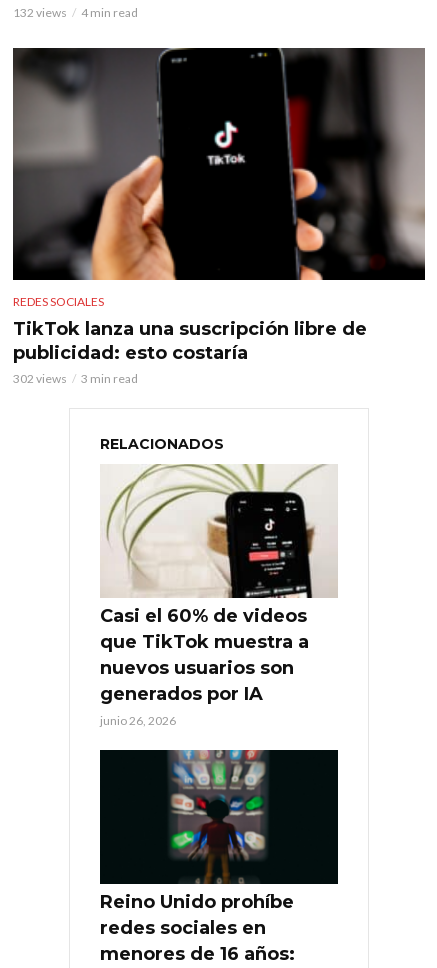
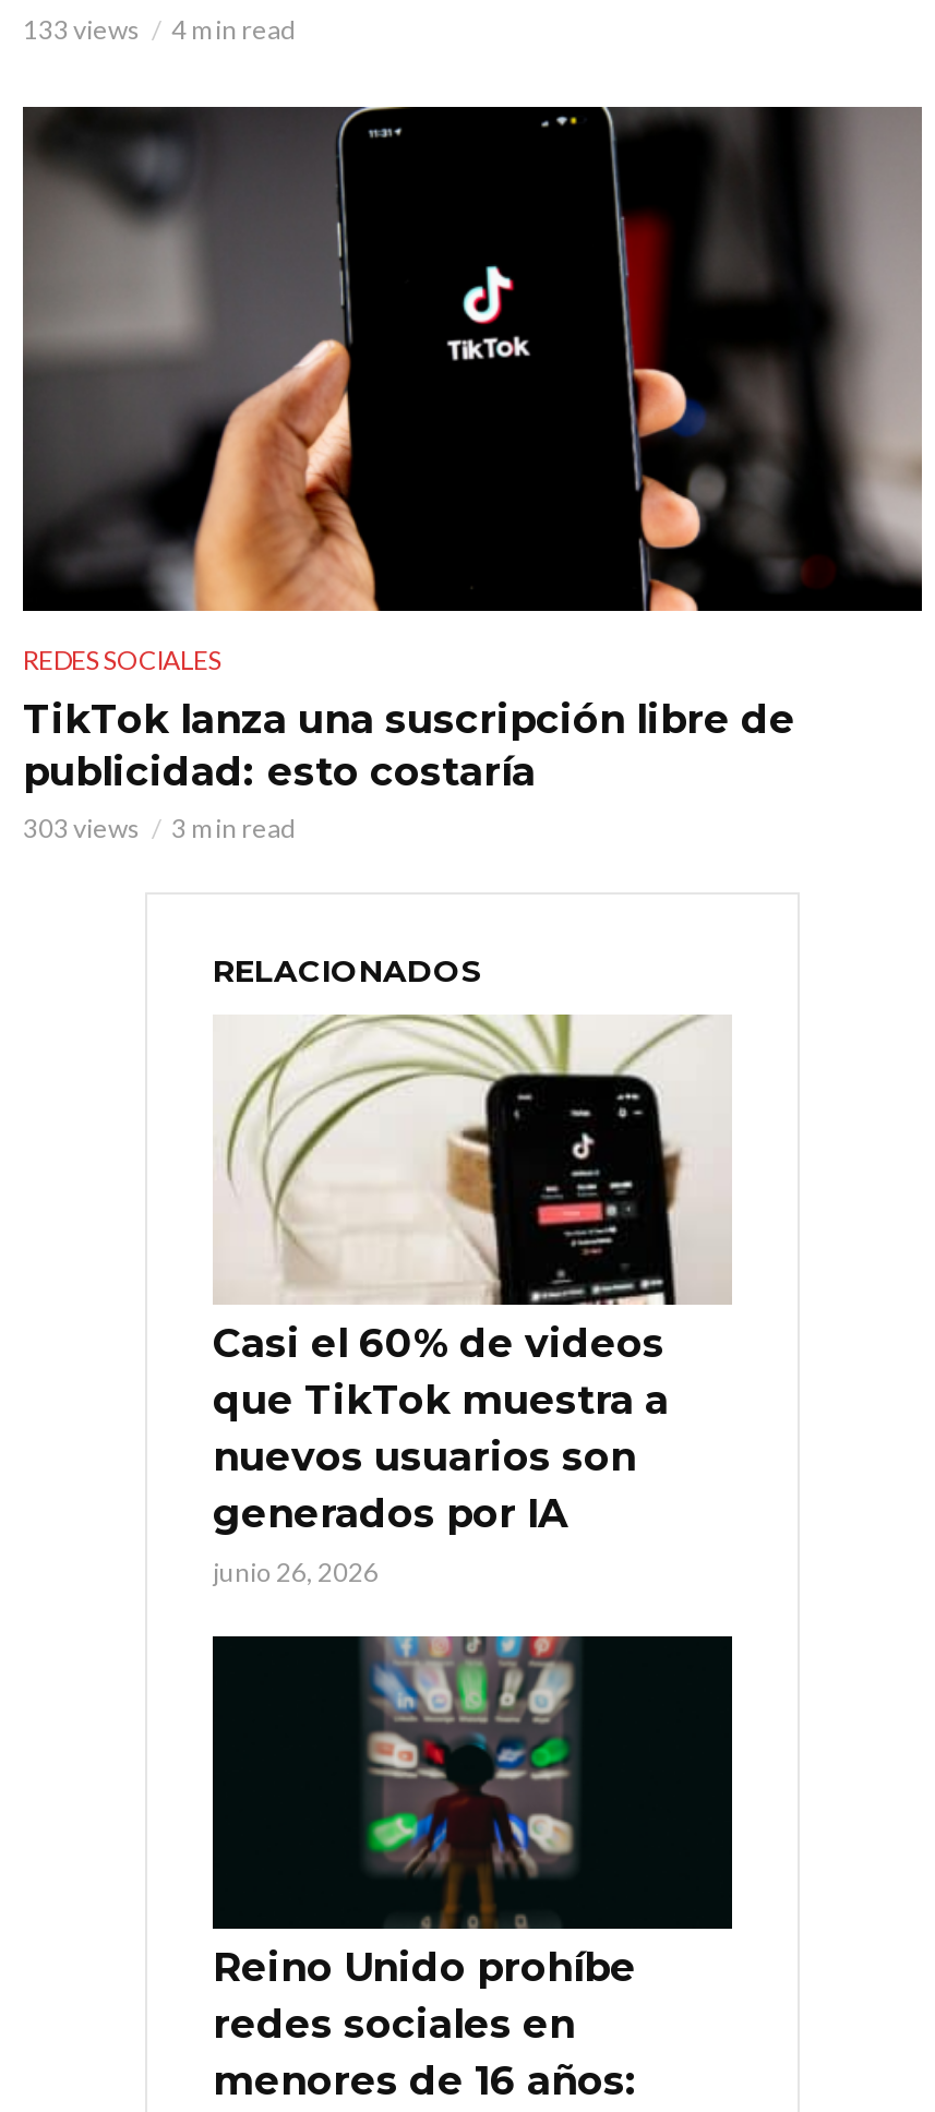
[13,5,138,20] 132 views 4 min read -> [23,12,296,45] 133 views 4 min read
[13,371,138,386] 302 views 3 min read -> [23,810,296,843] 303 views 3 min read

